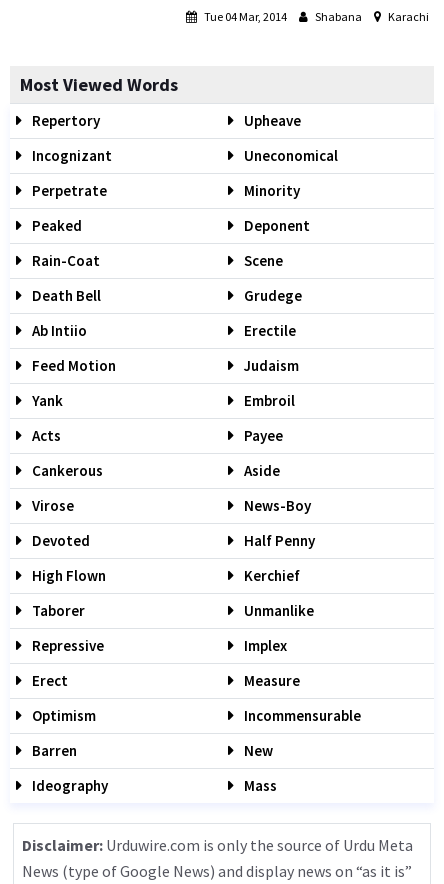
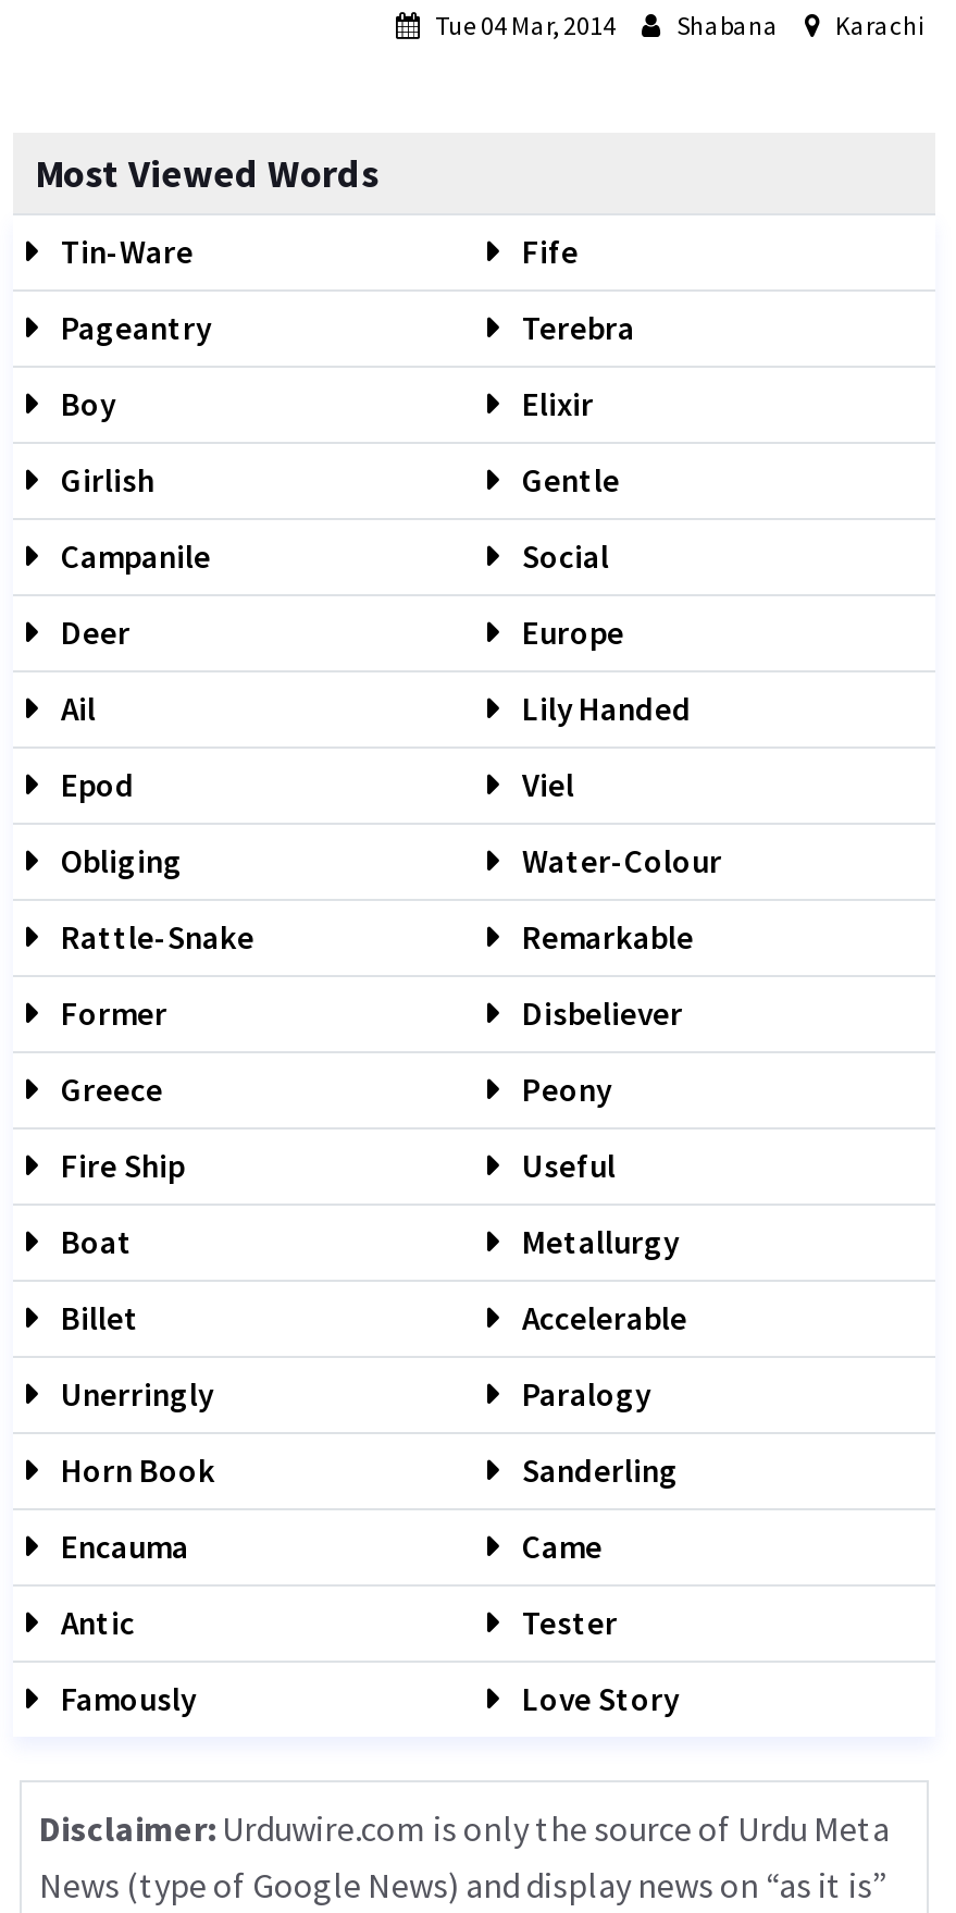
[29,111,301,130] Repertory | Upheave -> [54,231,579,272] Tin-Ware | Fife
[29,146,338,165] Incognizant | Uneconomical -> [54,307,635,348] Pageantry | Terebra
[29,181,300,200] Perpetrate | Minority -> [54,383,594,424] Boy | Elixir
[29,216,310,235] Peaked | Deponent -> [54,459,620,501] Girlish | Gentle
[29,251,283,270] Rain-Coat | Scene -> [54,535,609,577] Campanile | Social
[29,286,302,305] Death Bell | Grudege -> [54,612,624,653] Deer | Europe
[29,321,296,340] Ab Intiio | Erectile -> [54,688,692,729] Ail | Lily Handed
[29,356,299,375] Feed Motion | Judaism -> [54,764,574,805] Epod | Viel
[29,391,295,410] Yank | Embroil -> [54,840,722,881] Obliging | Water-Colour
[29,426,283,445] Acts | Payee -> [54,916,694,958] Rattle-Snake | Remarkable
[29,461,280,480] Cankerous | Aside -> [54,992,683,1034] Former | Disbeliever
[29,496,311,515] Virose | News-Boy -> [54,1069,611,1110] Greece | Peony
[29,531,315,550] Devoted | Half Penny -> [54,1145,616,1186] Fire Ship | Useful
[29,566,300,585] High Flown | Kerchief -> [54,1221,679,1262] Boat | Metallurgy
[29,601,314,620] Taborer | Unmanlike -> [54,1297,687,1338] Billet | Accelerable
[29,636,287,655] Repressive | Implex -> [54,1373,650,1415] Unerringly | Paralogy
[29,671,300,690] Erect | Measure -> [54,1449,679,1491] Horn Book | Sanderling
[29,706,361,725] Optimism | Incommensurable -> [54,1526,603,1567] Encauma | Came
[29,741,273,760] Barren | New -> [54,1602,618,1643] Antic | Tester
[29,776,277,795] Ideography | Mass -> [54,1678,679,1719] Famously | Love Story

